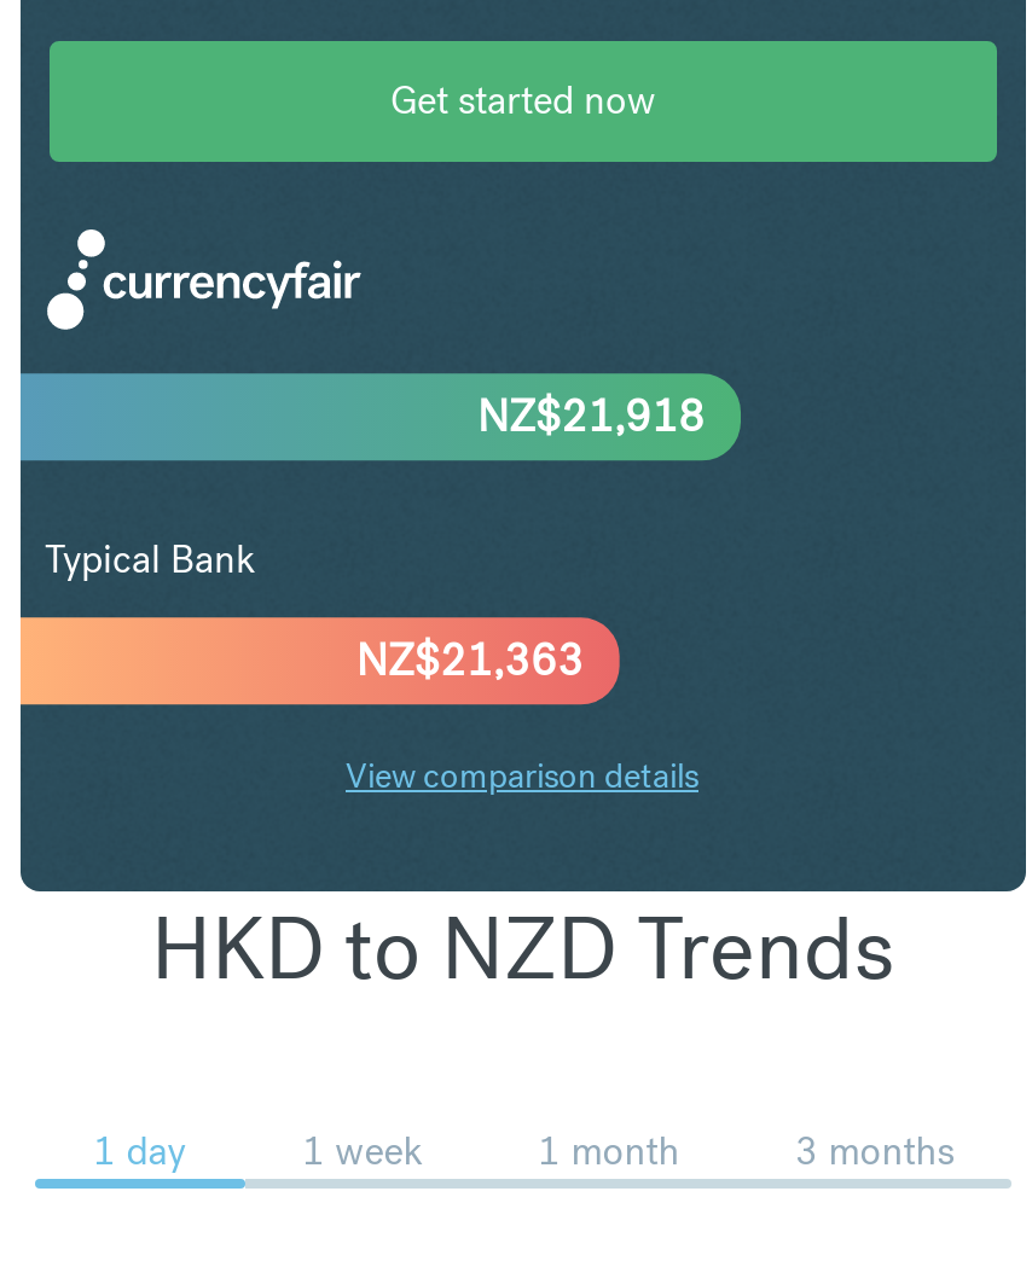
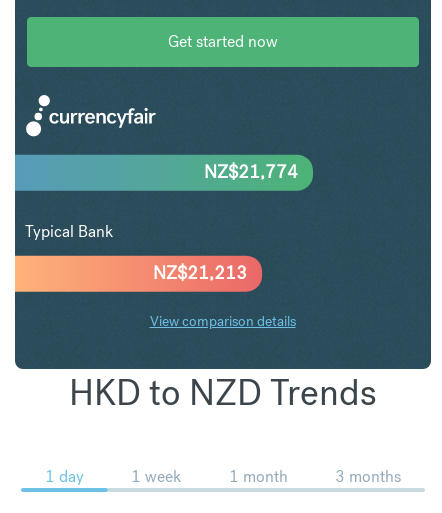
[477,388,705,443] NZ$21,918 -> [204,160,298,183] NZ$21,774
[356,632,583,687] NZ$21,363 -> [153,261,247,284] NZ$21,213

